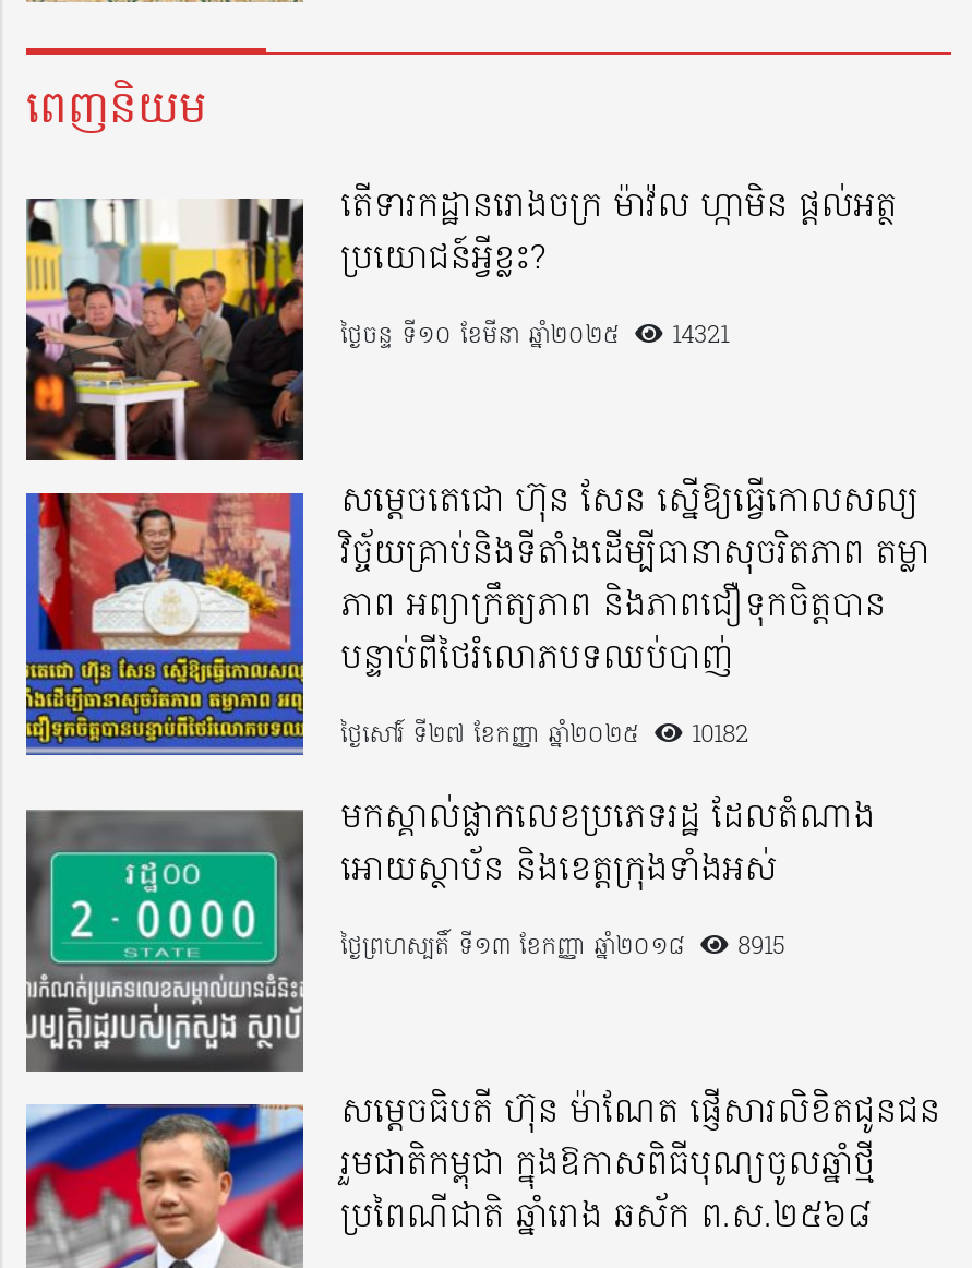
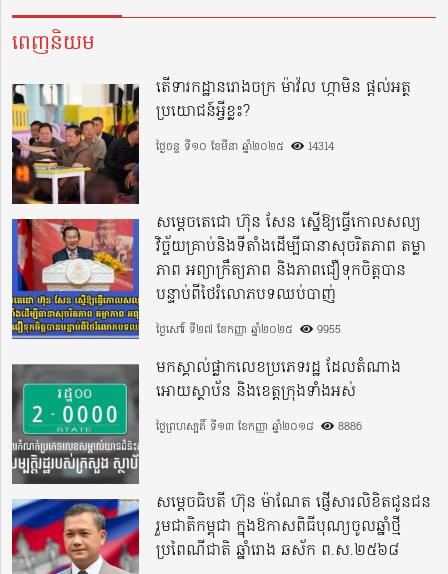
[664,319,729,354] 14321 -> [304,139,334,155] 14314
[683,718,749,753] 10182 -> [313,322,341,338] 9955
[729,930,786,965] 8915 -> [334,419,362,435] 8886

